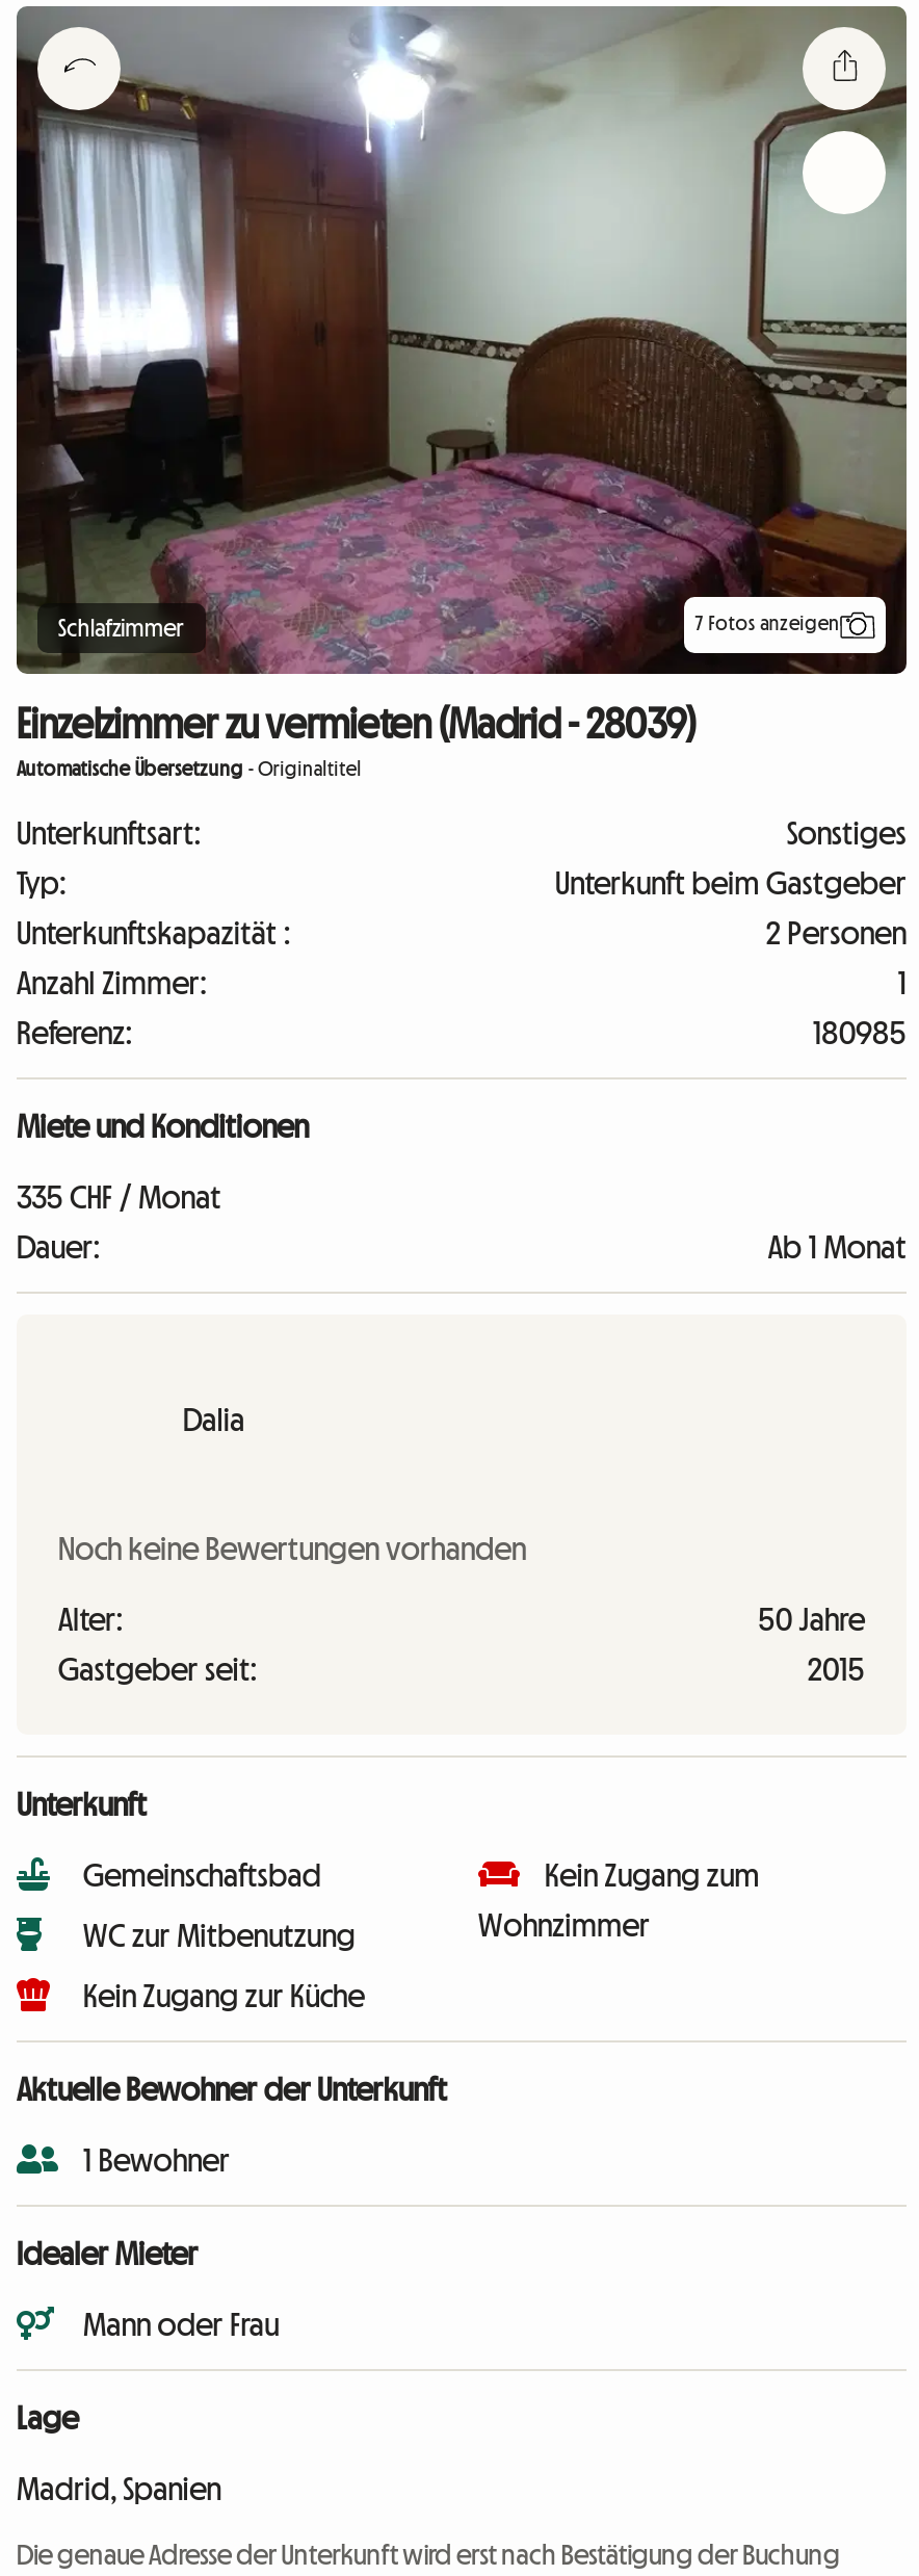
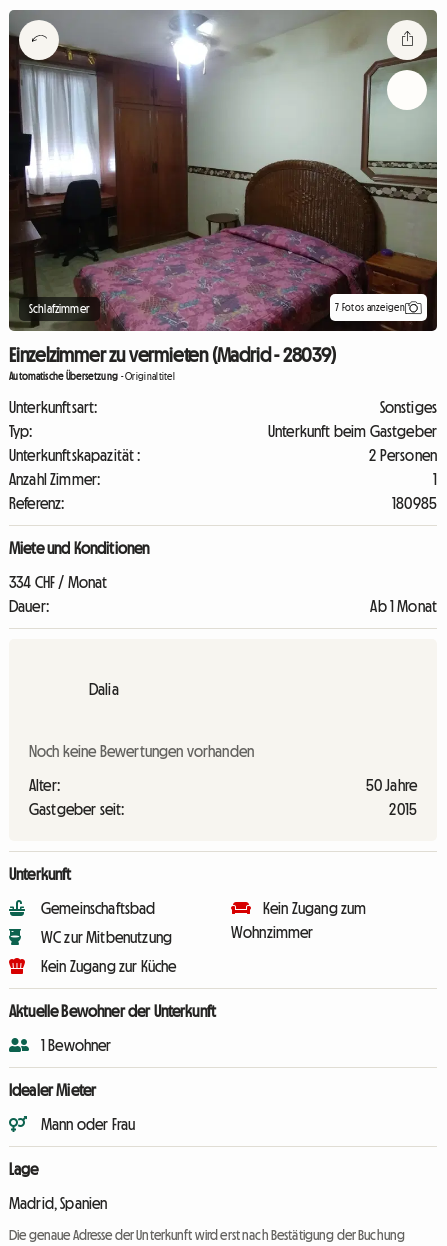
[17,1179,221,1212] 335 CHF / Monat -> [9,574,107,590] 334 CHF / Monat

